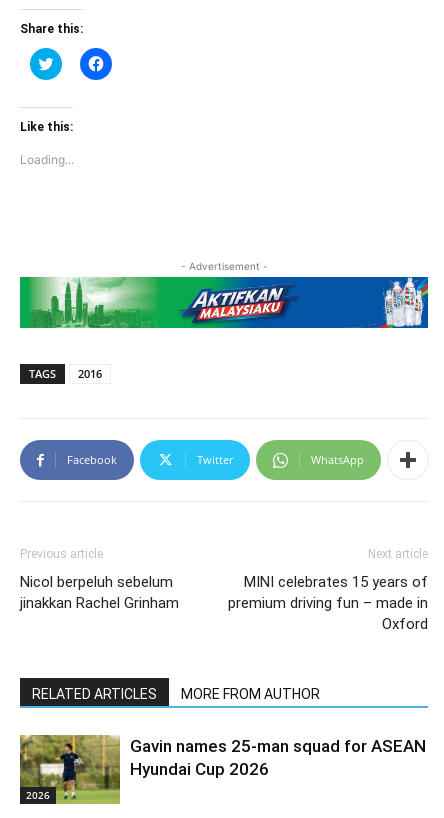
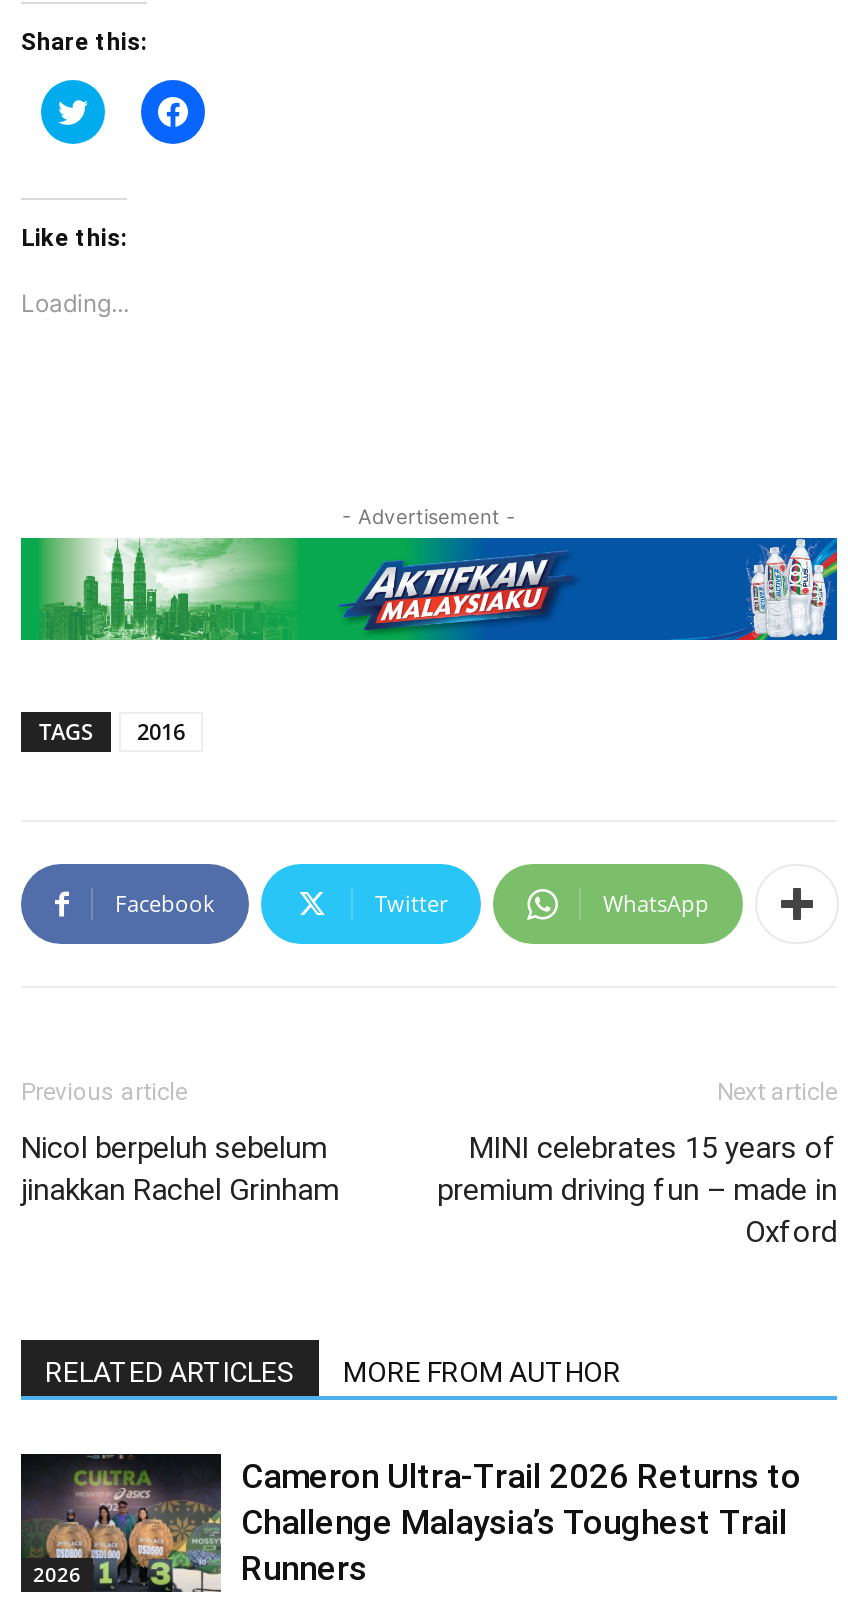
[19,734,426,805] [image] | Gavin names 25-man squad for ASEAN | Hyundai Cup 2026 -> [19,1452,801,1594] [image] | Cameron Ultra-Trail 2026 Returns to | Challenge Malaysia’s Toughest Trail | Runners

